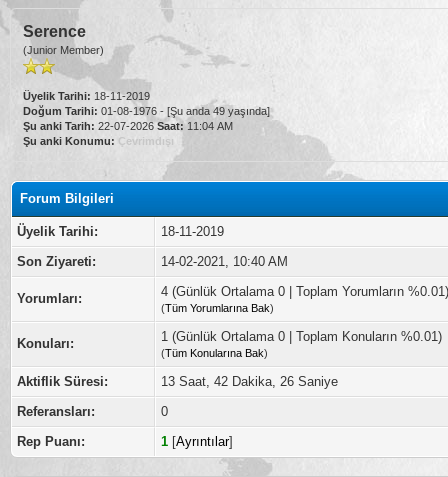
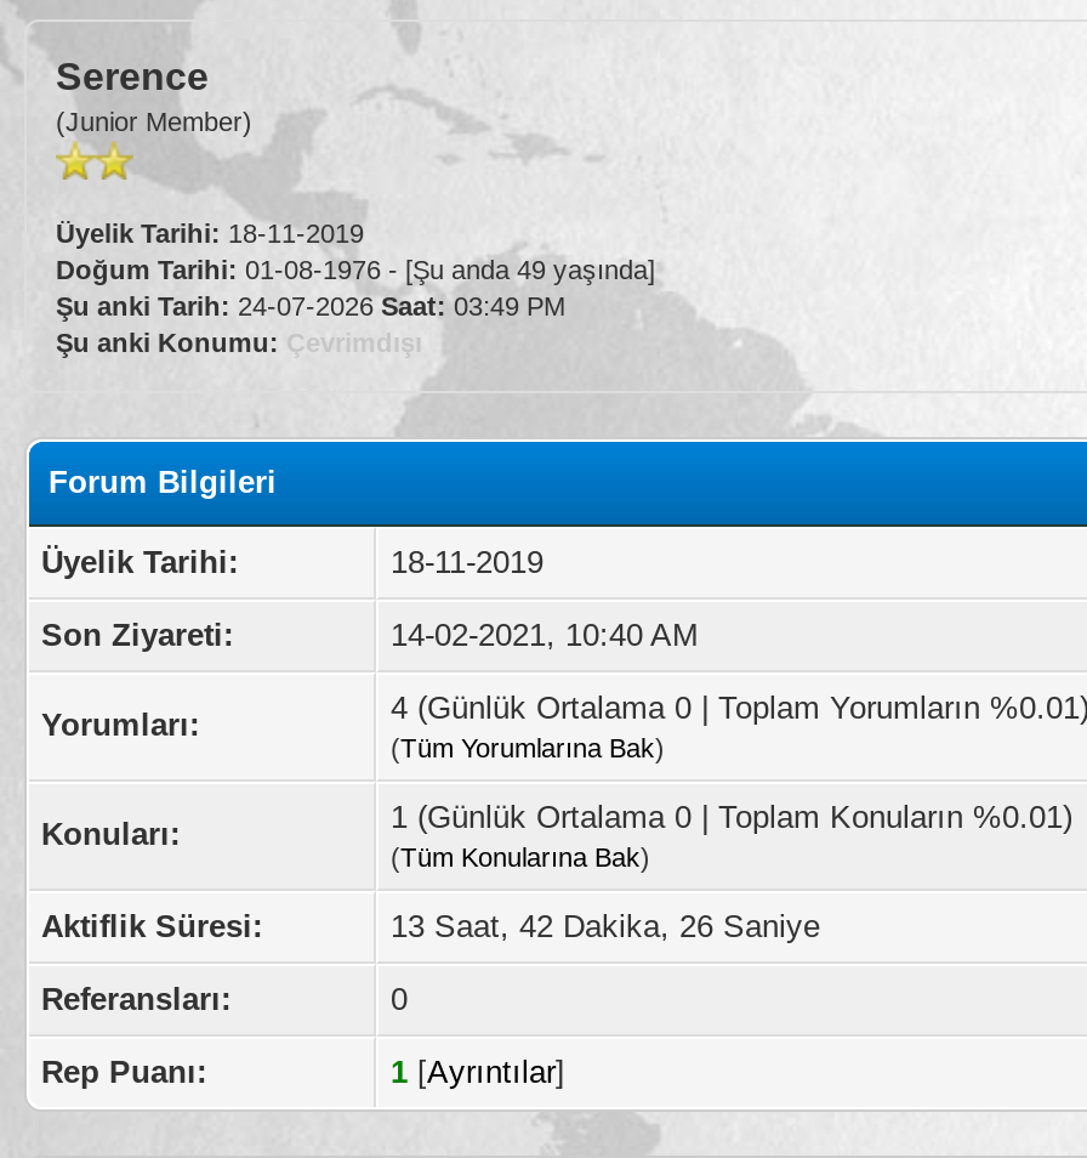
[23,120,233,132] Şu anki Tarih: 22-07-2026 Saat: 11:04 AM -> [56,291,565,320] Şu anki Tarih: 24-07-2026 Saat: 03:49 PM

